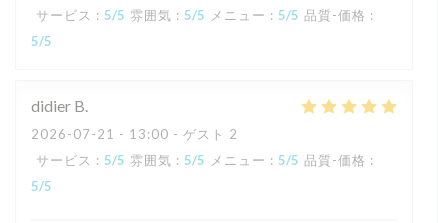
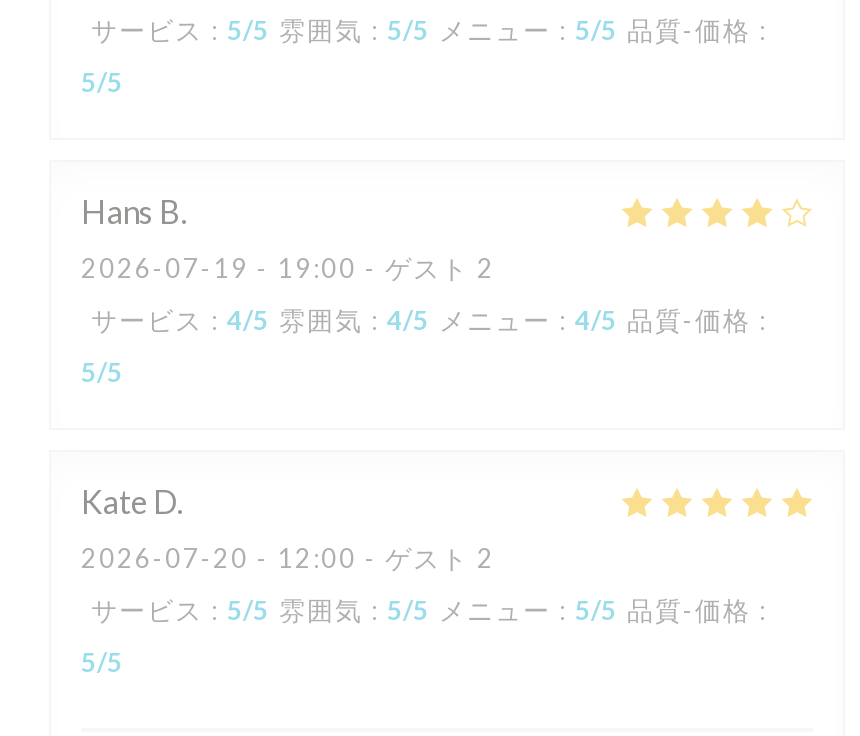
[31,96,238,142] didier B | 2026-07-21 - 13:00 - ゲスト 2 -> [81,192,767,574] Hans B | 2026-07-19 - 19:00 - ゲスト 2 | サービス: 4/5 雰囲気: 4/5 メニュー: 4/5 品質-価格: | 5/5 | Kate D | 2026-07-20 - 12:00 - ゲスト 2

